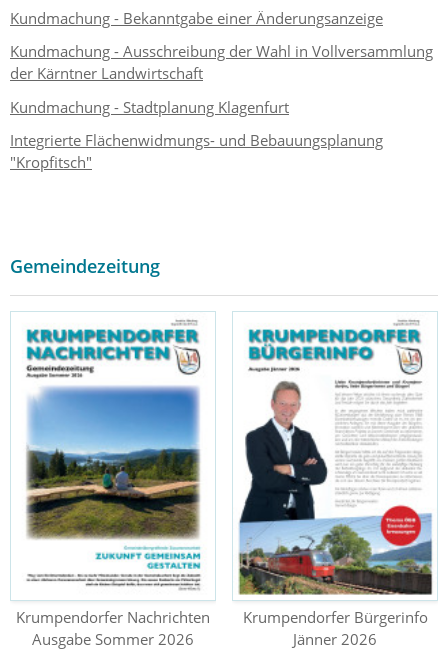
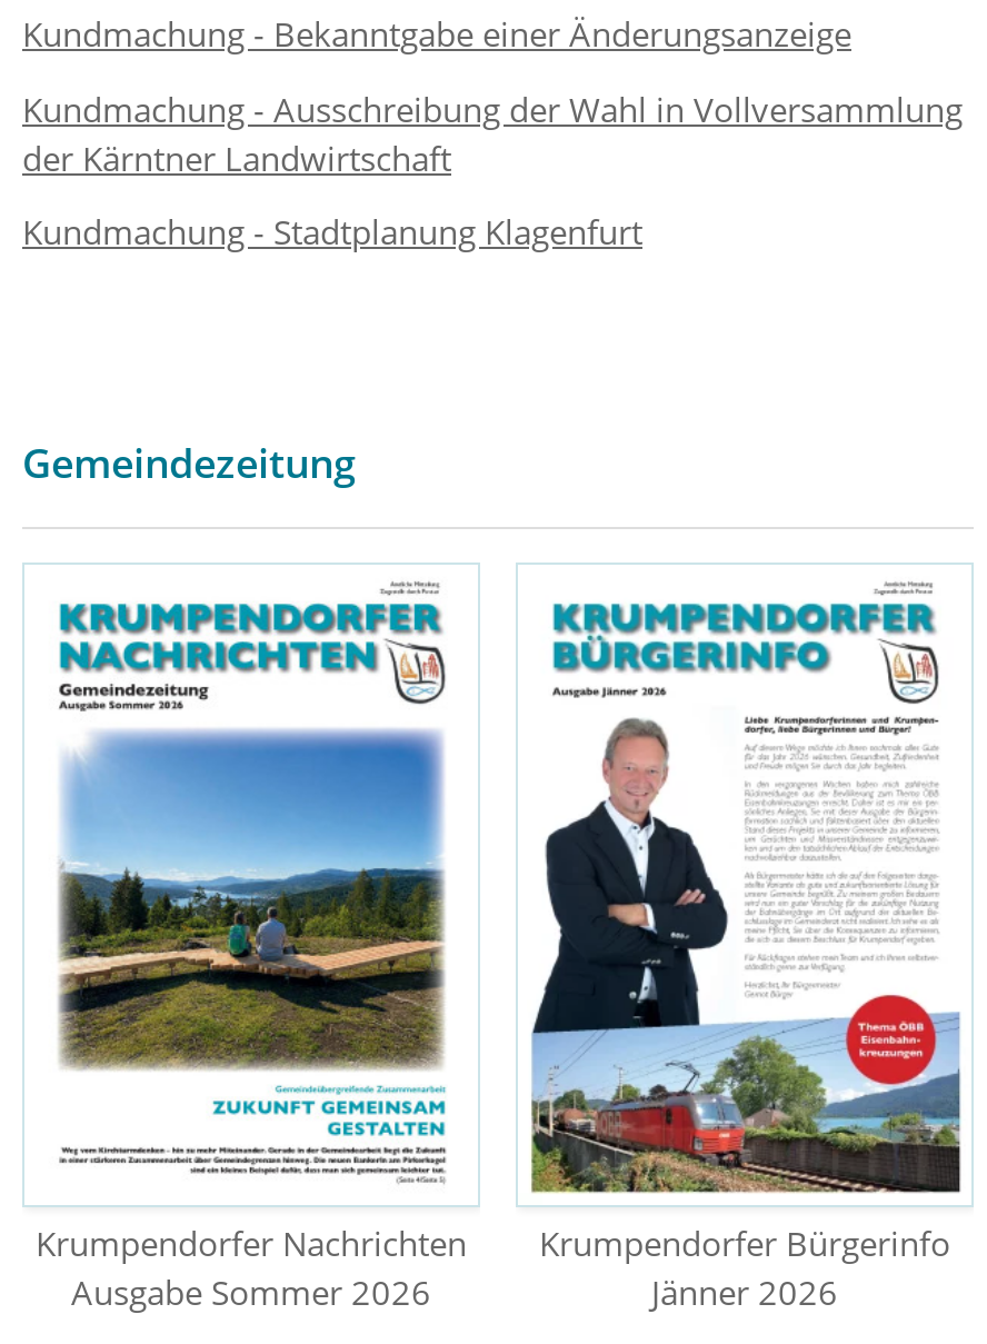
[10,130,383,172] Integrierte Flächenwidmungs- und Bebauungsplanung | "Kropfitsch" -> none

